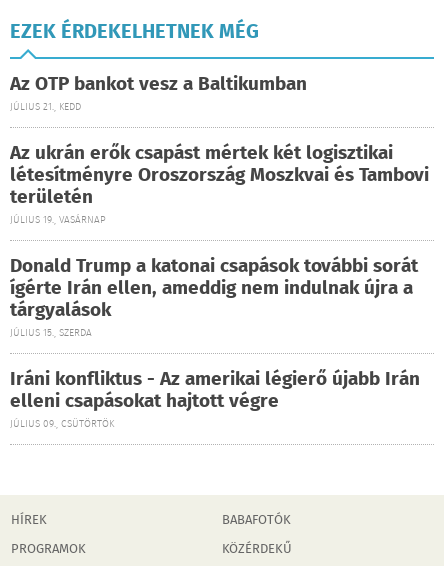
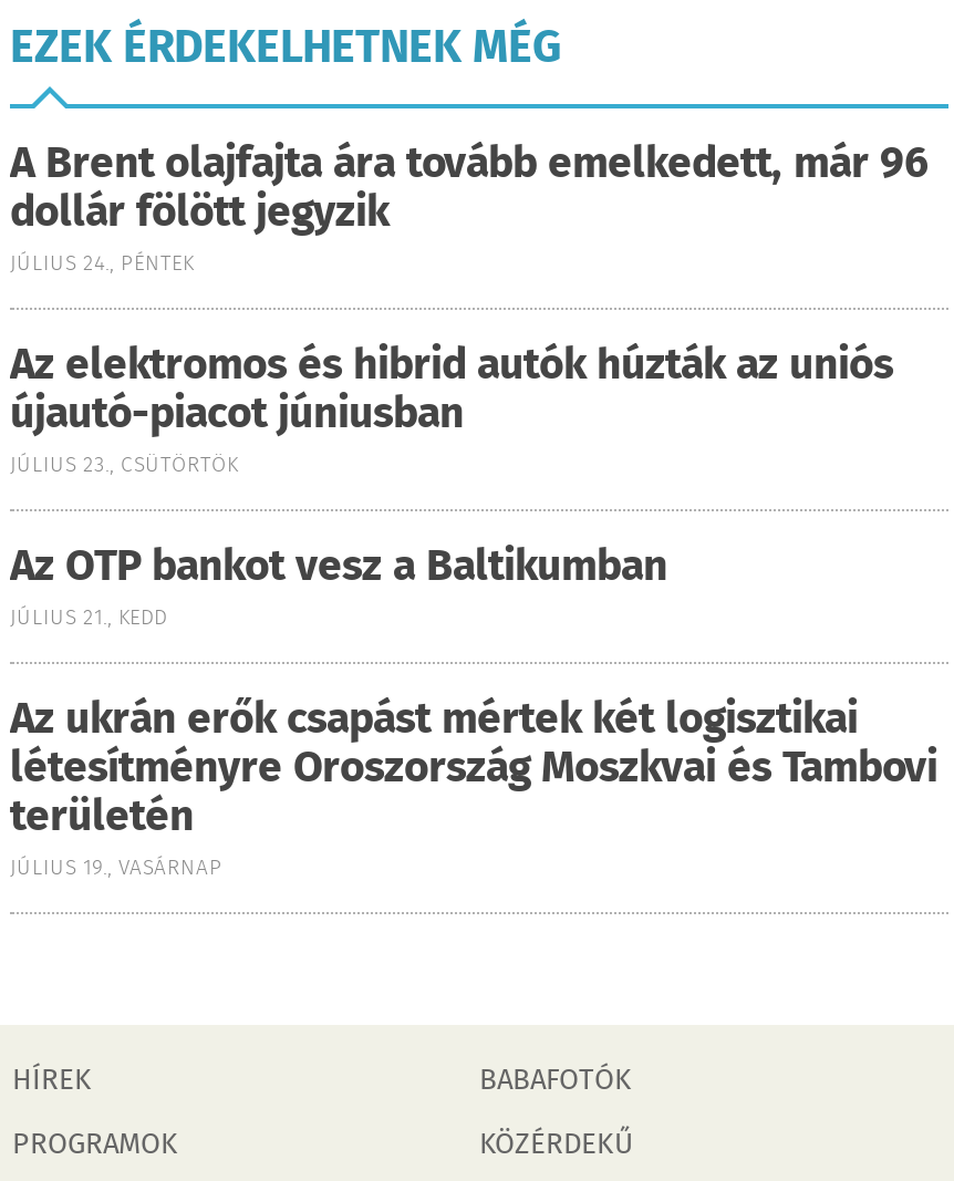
none -> [10,133,929,483] A Brent olajfajta ára tovább emelkedett, már 96 | dollár fölött jegyzik | JÚLIUS 24., PÉNTEK | Az elektromos és hibrid autók húzták az uniós | újautó-piacot júniusban | JÚLIUS 23., CSÜTÖRTÖK
moved [10,70,429,228] -> [10,536,937,885]: Az OTP bankot vesz a Baltikumban | JÚLIUS 21., KEDD | Az ukrán erők csapást mértek két logisztikai | létesítményre Oroszország Moszkvai és Tambovi | területén | JÚLIUS 19., VASÁRNAP
[10,252,420,432] Donald Trump a katonai csapások további sorát | ígérte Irán ellen, ameddig nem indulnak újra a | tárgyalások | JÚLIUS 15., SZERDA | Iráni konfliktus - Az amerikai légierő újabb Irán | elleni csapásokat hajtott végre | JÚLIUS 09., CSÜTÖRTÖK -> none

